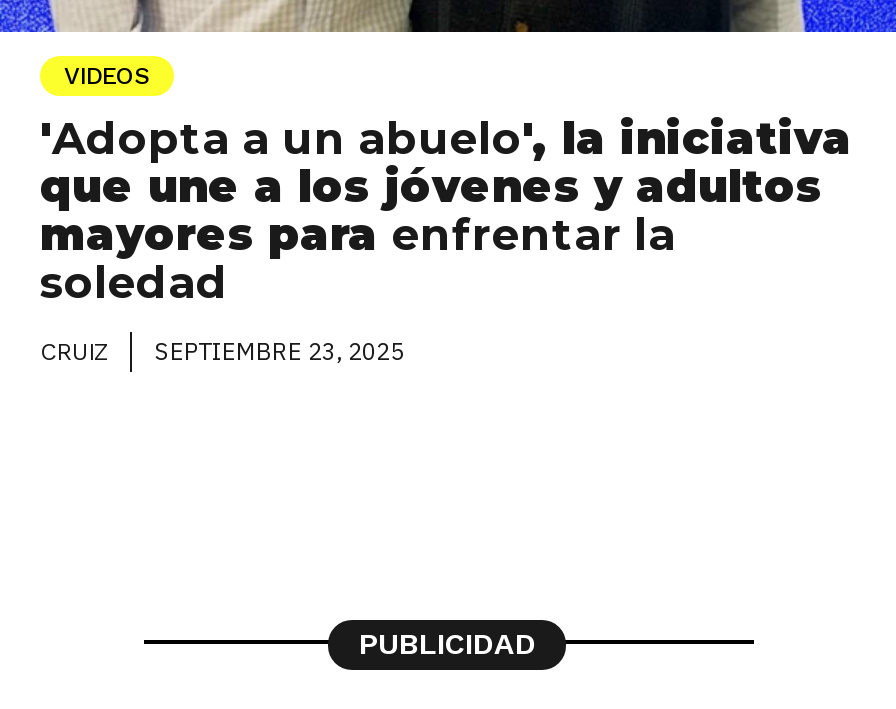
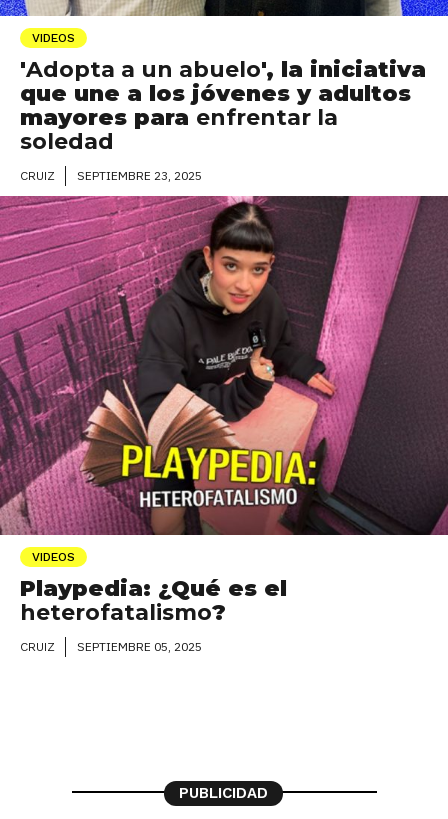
none -> [3,195,445,654] [image] | VIDEOS | Playpedia: ¿Qué es el | heterofatalismo? | CRUIZ | SEPTIEMBRE 05, 2025

